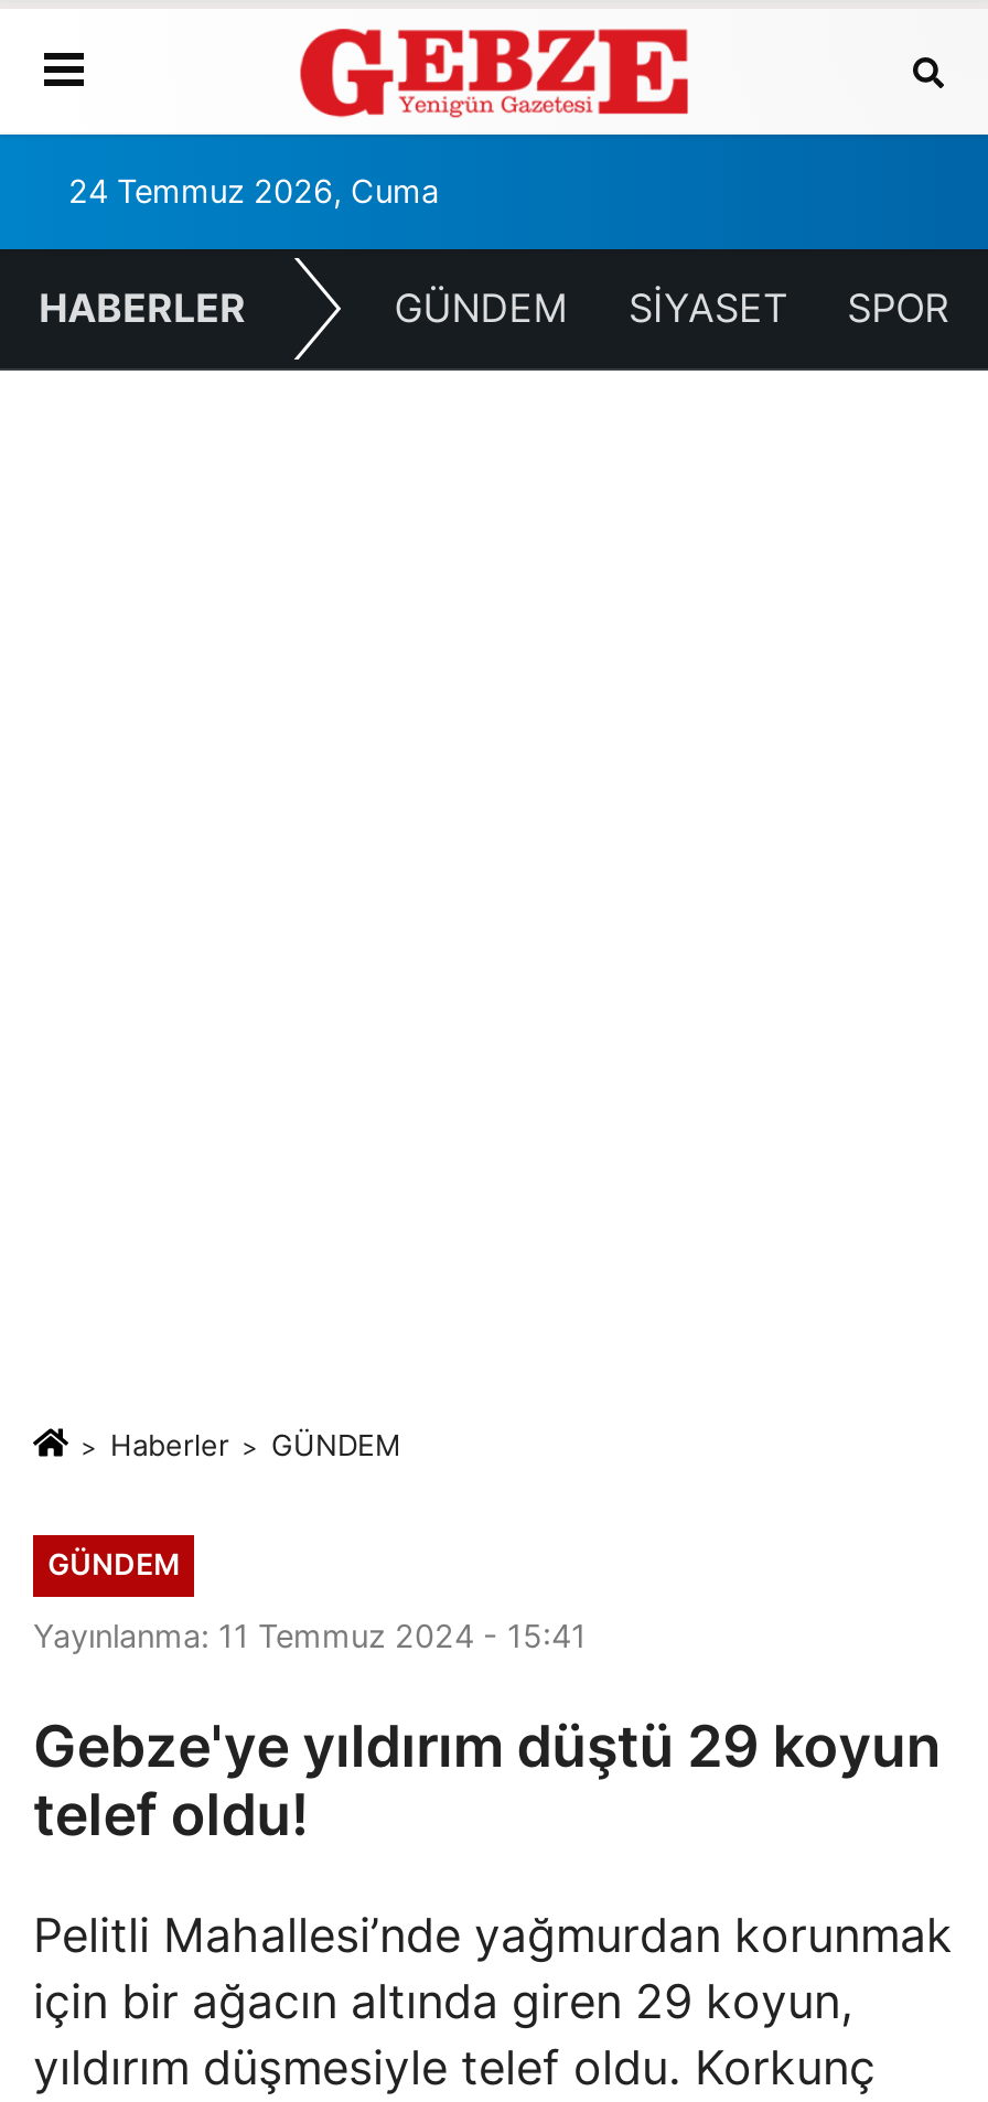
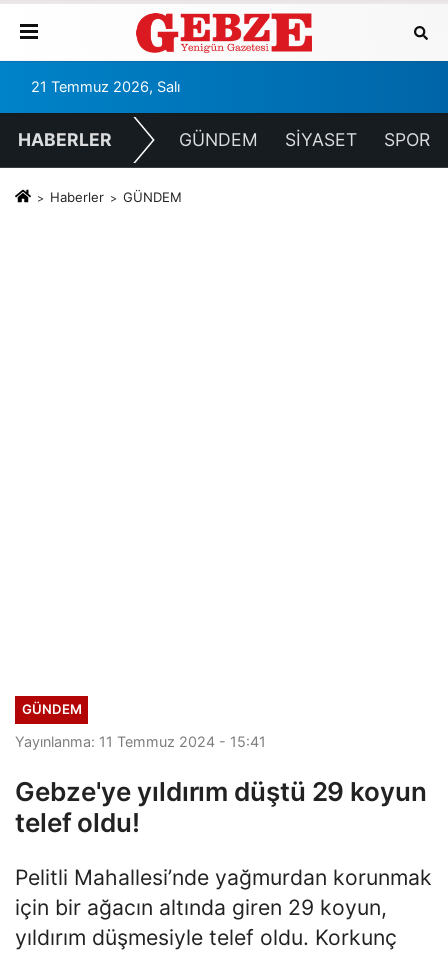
[68,172,439,212] 24 Temmuz 2026, Cuma -> [31,78,180,96] 21 Temmuz 2026, Salı
moved [110,1427,401,1462] -> [50,189,182,205]: Haberler | GÜNDEM

